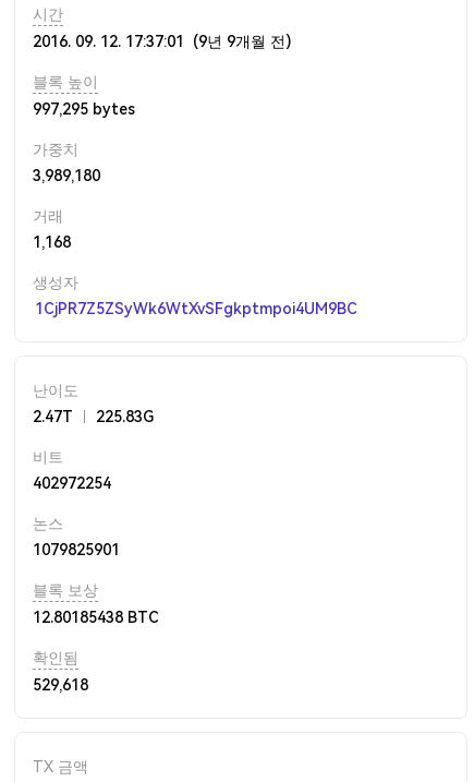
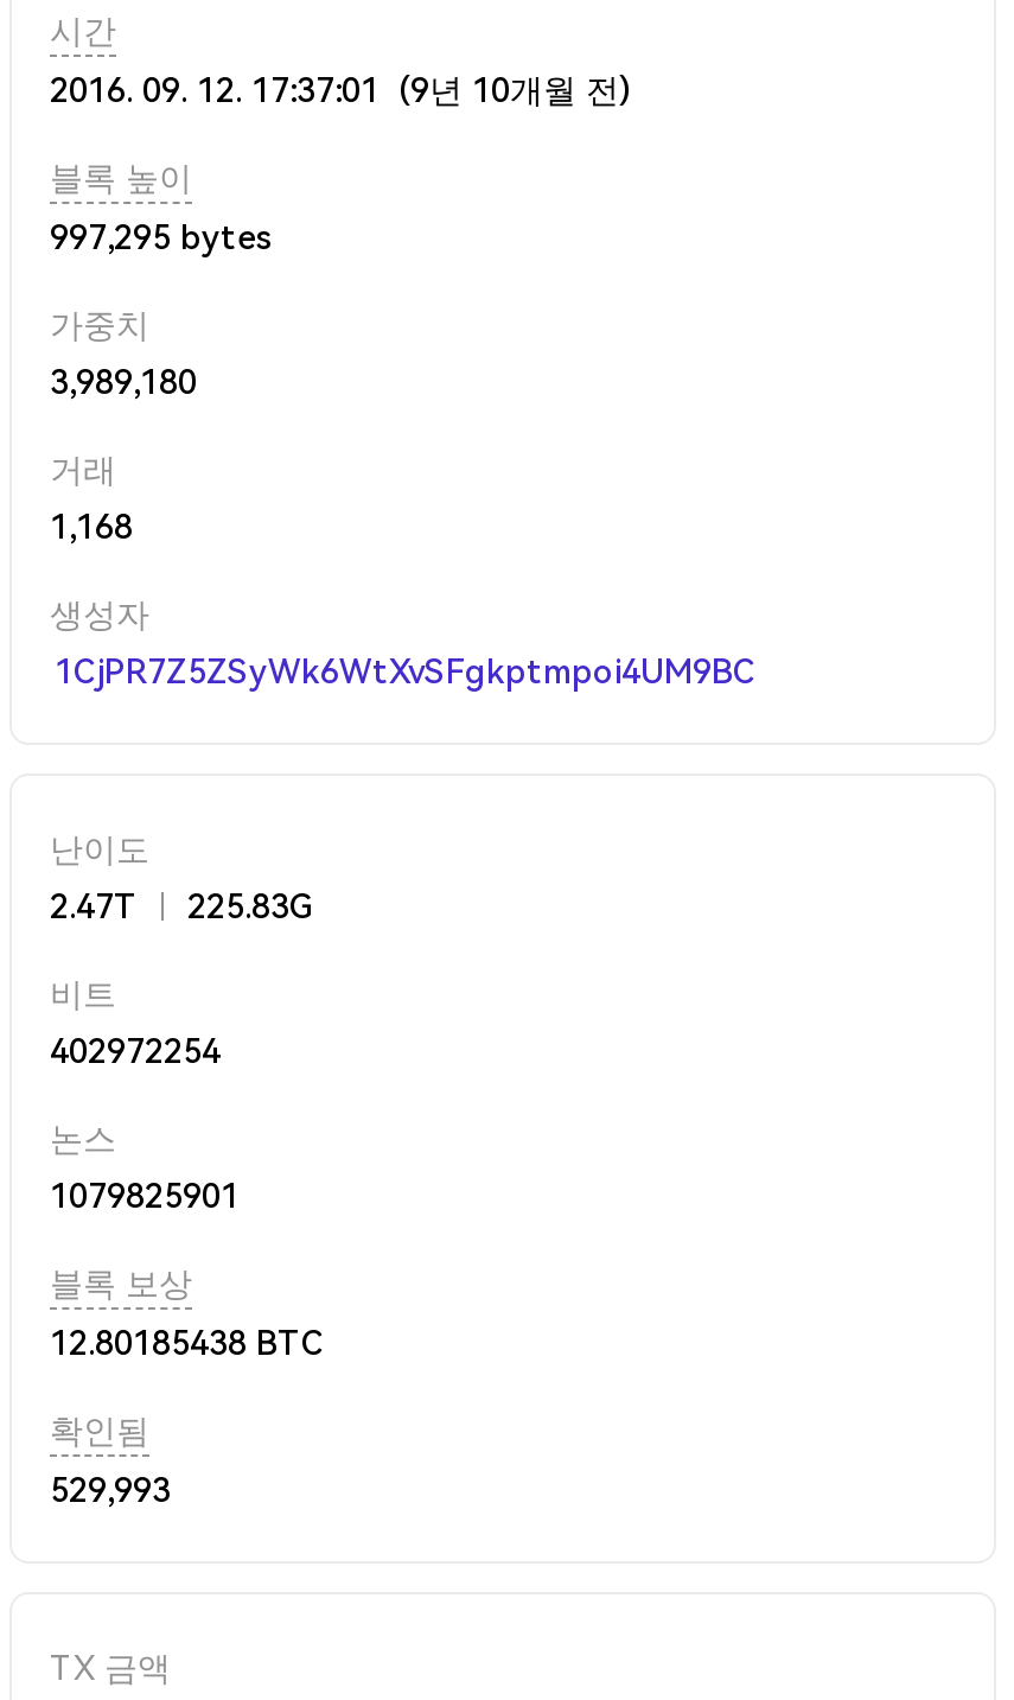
[33,33,291,50] 2016. 09. 12. 17:37:01 (9년 9개월 전) -> [50,71,631,109] 2016. 09. 12. 17:37:01 (9년 10개월 전)
[33,676,88,694] 529,618 -> [50,1471,171,1509] 529,993

